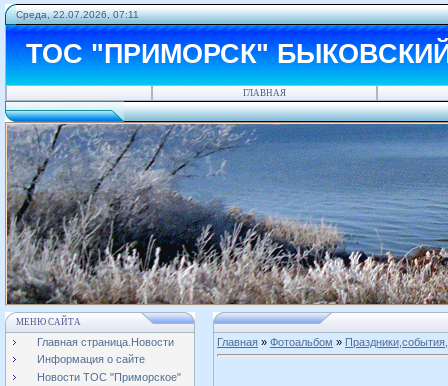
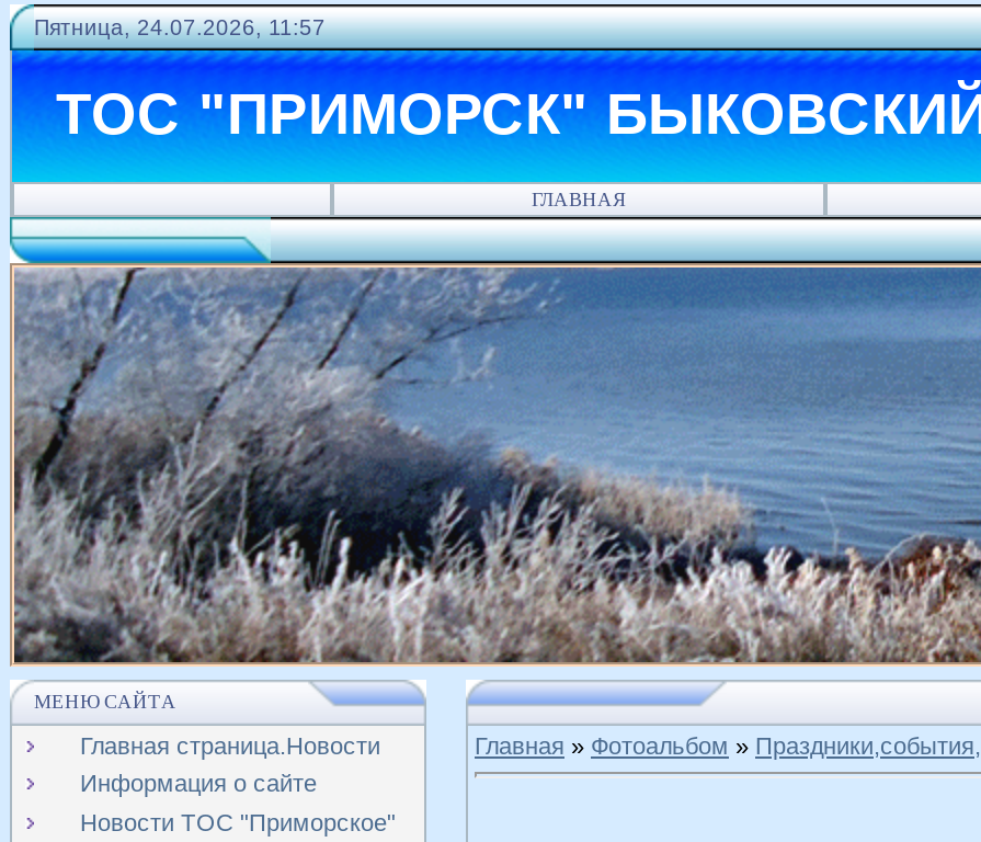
[16,9,139,20] Среда, 22.07.2026, 07:11 -> [34,15,326,39] Пятница, 24.07.2026, 11:57

